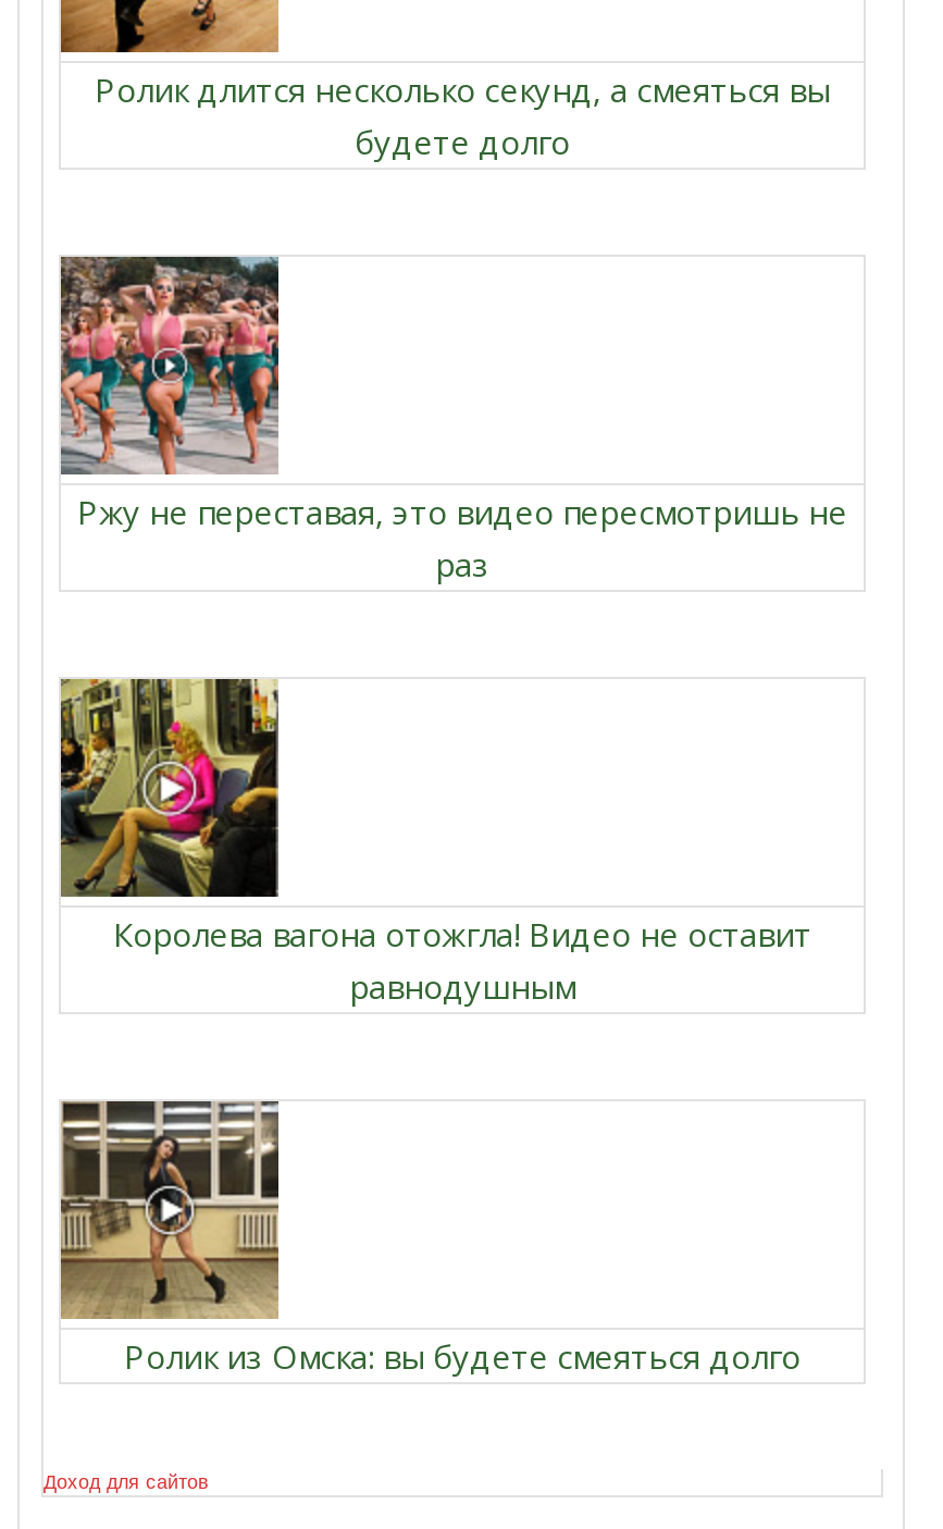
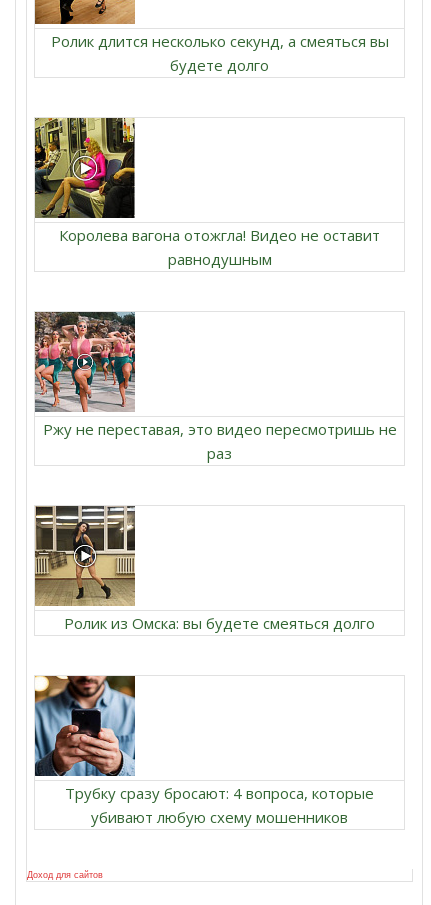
moved [61,255,847,585] -> [35,312,396,463]: [image] | Ржу не переставая, это видео пересмотришь не | раз
moved [57,675,811,1008] -> [33,116,380,269]: [image] | Королева вагона отожгла! Видео не оставит | равнодушным
none -> [34,675,374,827] [image] | Трубку сразу бросают: 4 вопроса, которые | убивают любую схему мошенников

